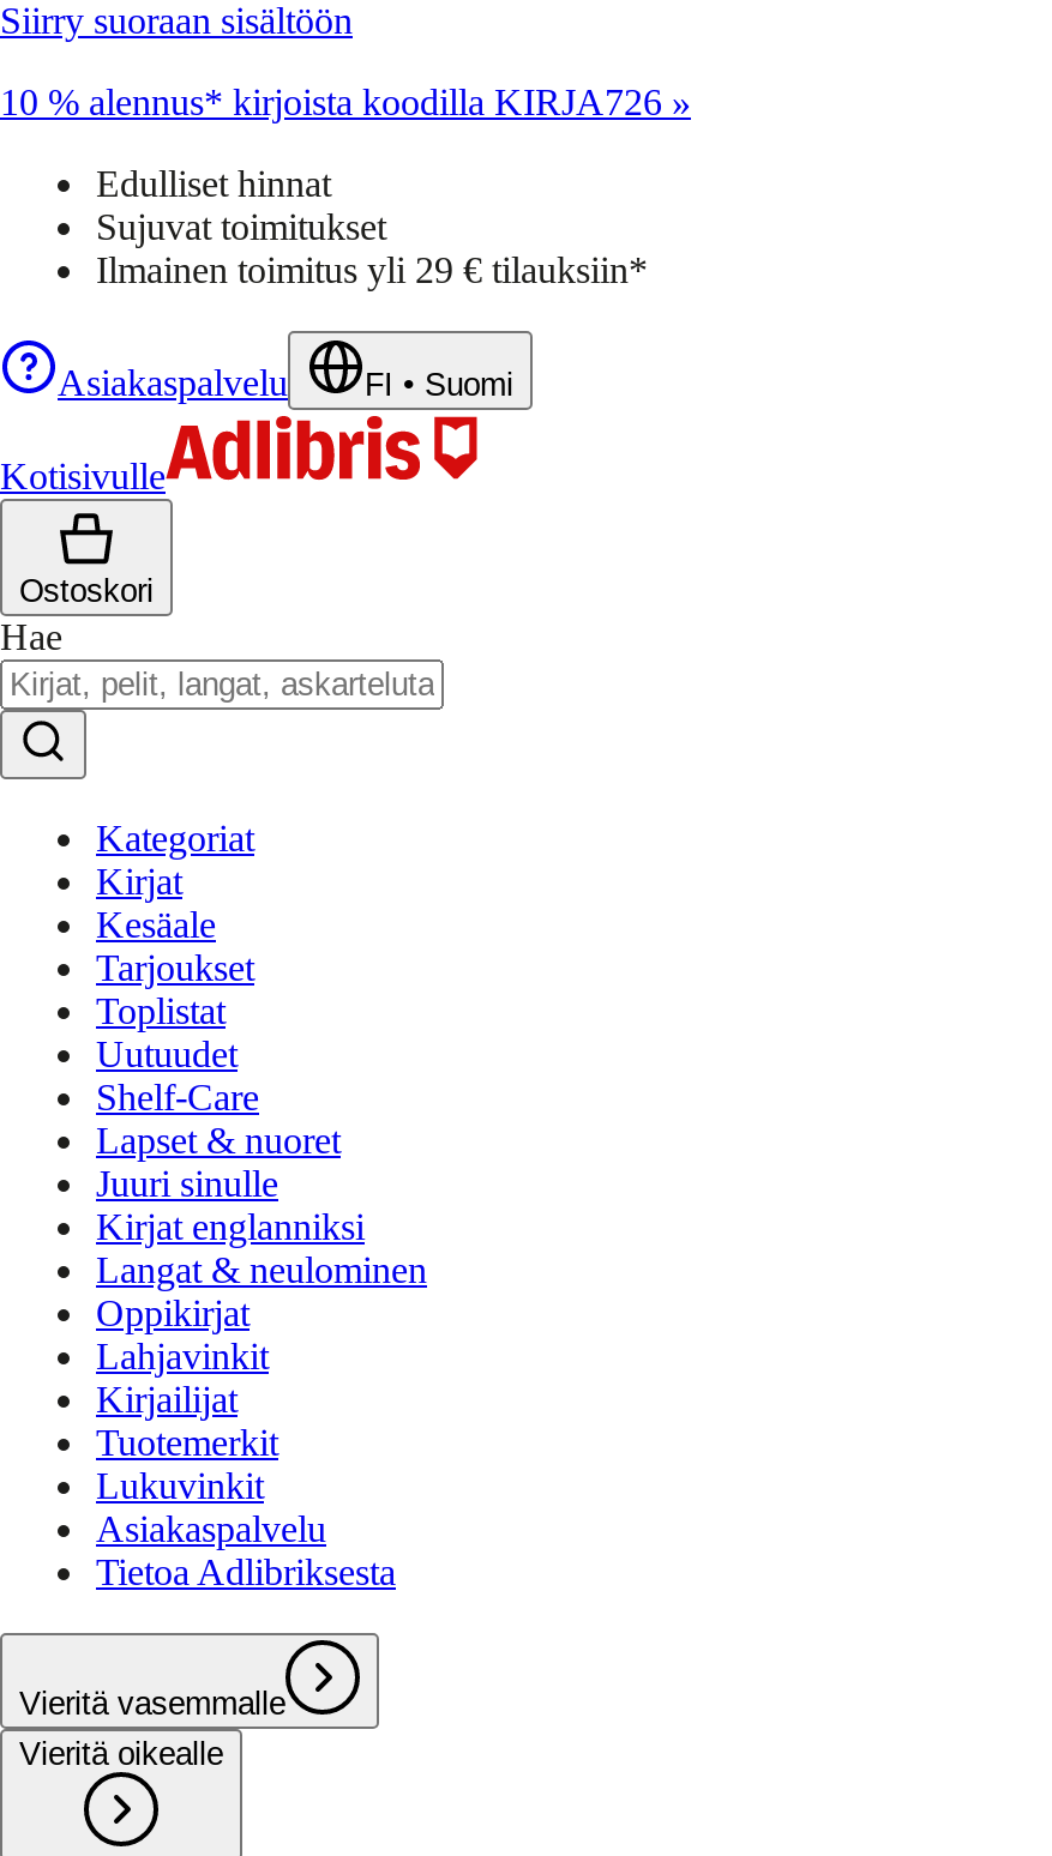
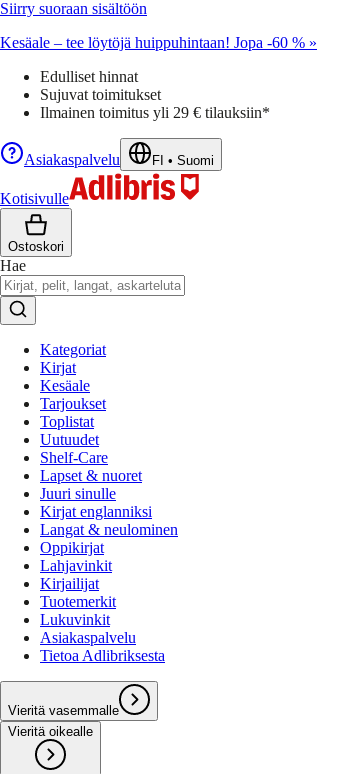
[0,82,691,122] 10 % alennus* kirjoista koodilla KIRJA726 » -> [0,34,317,51] Kesäale – tee löytöjä huippuhintaan! Jopa -60 % »

